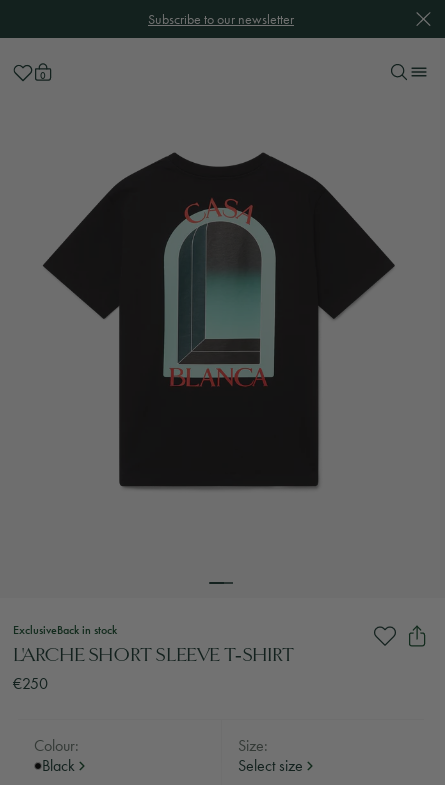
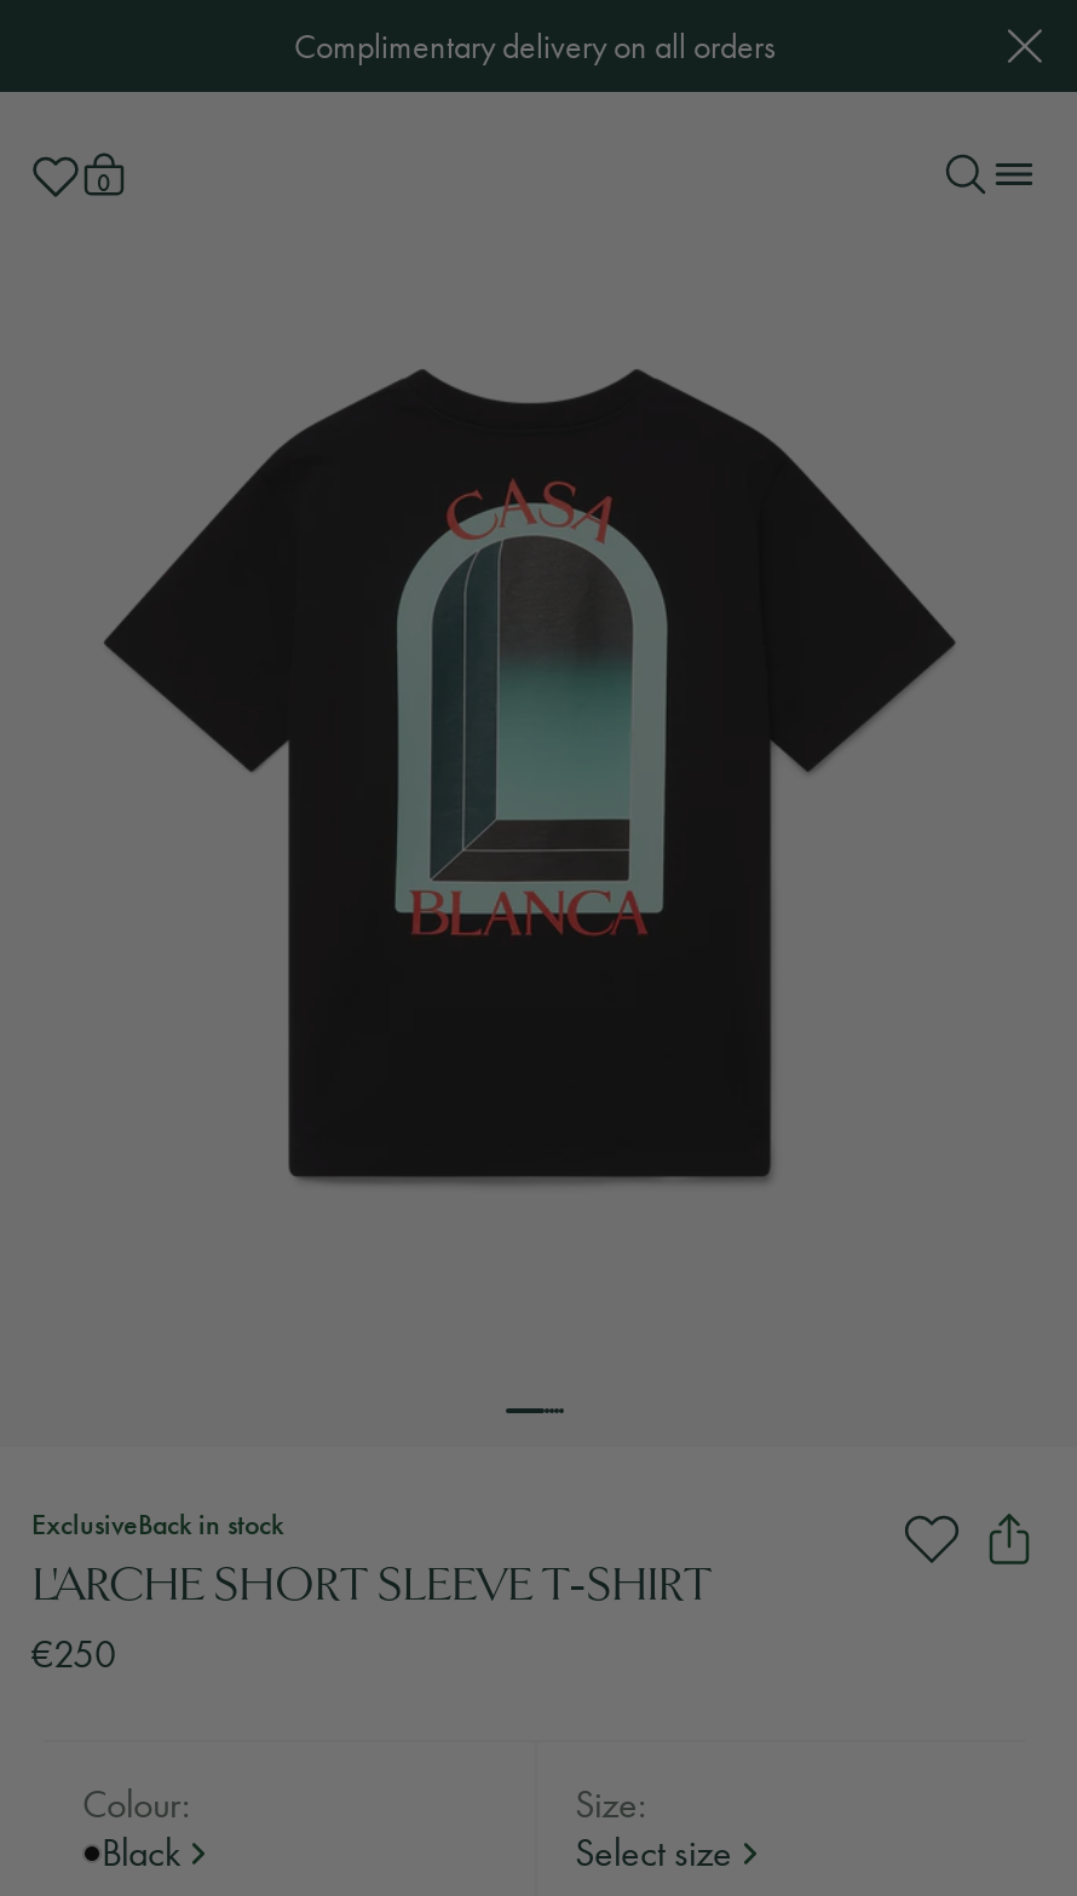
[148,10,294,28] Subscribe to our newsletter -> [294,24,776,68] Complimentary delivery on all orders

